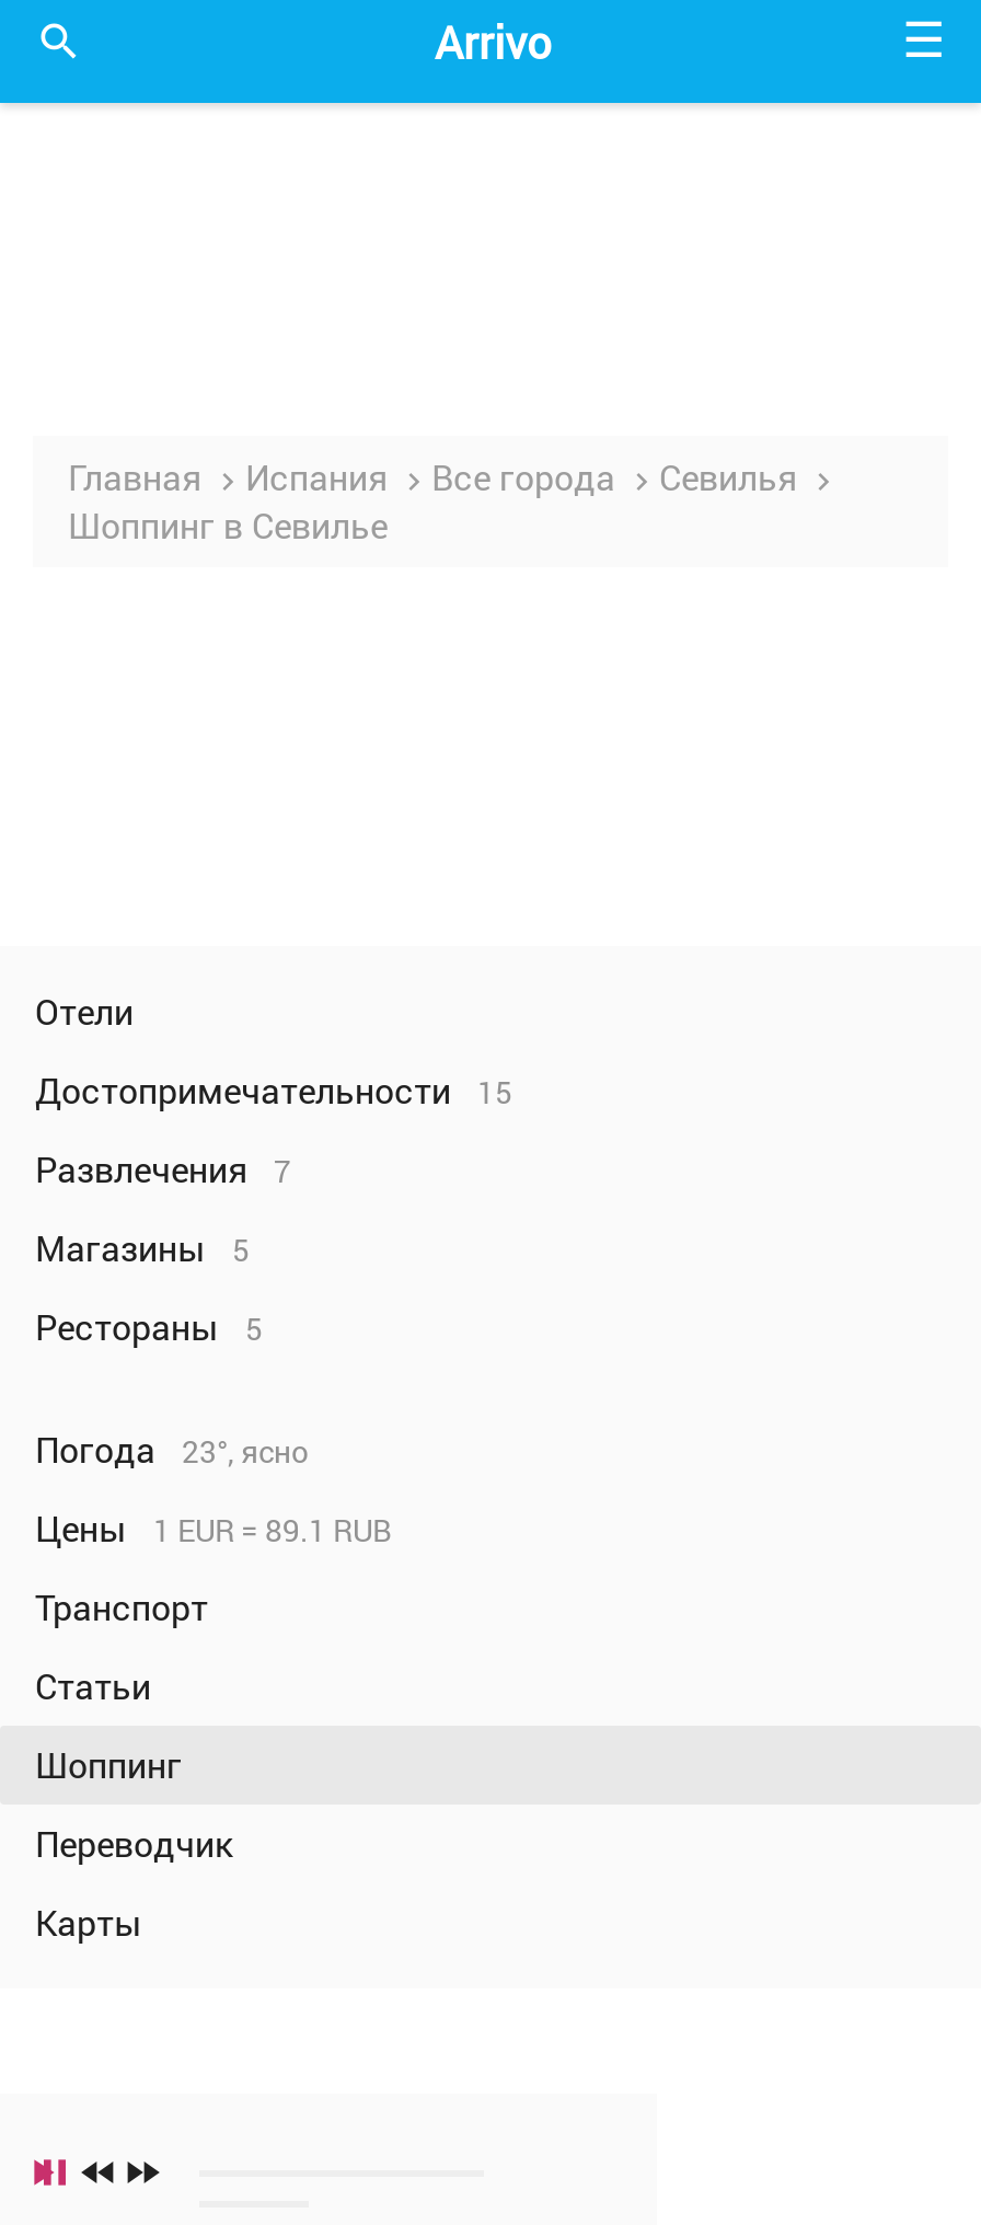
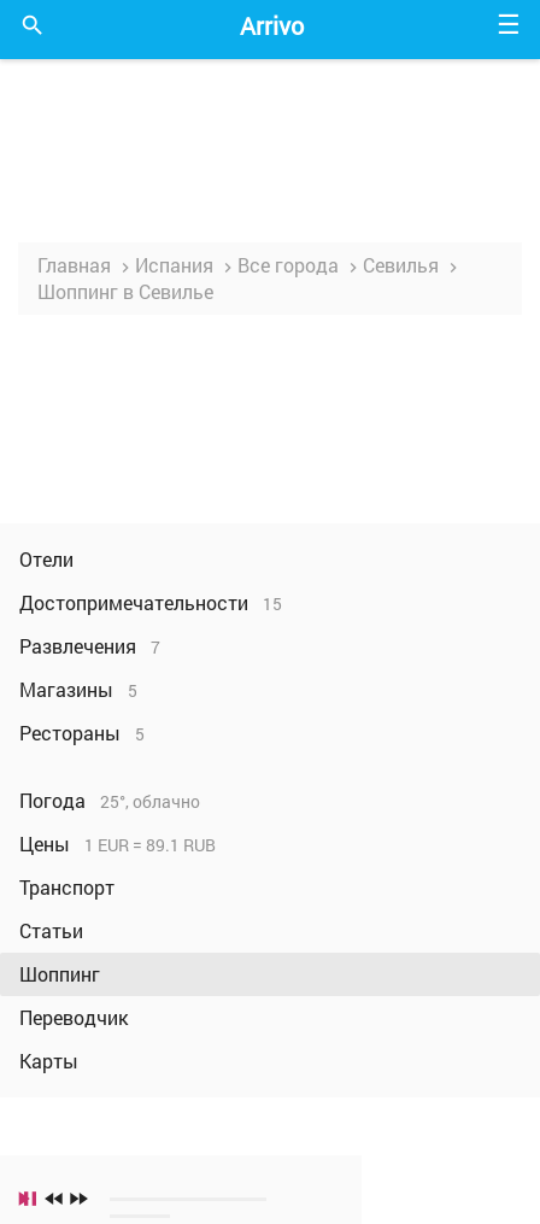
[35,1426,309,1472] Погода 23°, ясно -> [19,787,200,813] Погода 25°, облачно

